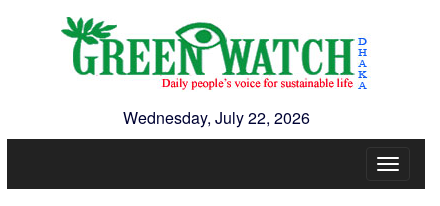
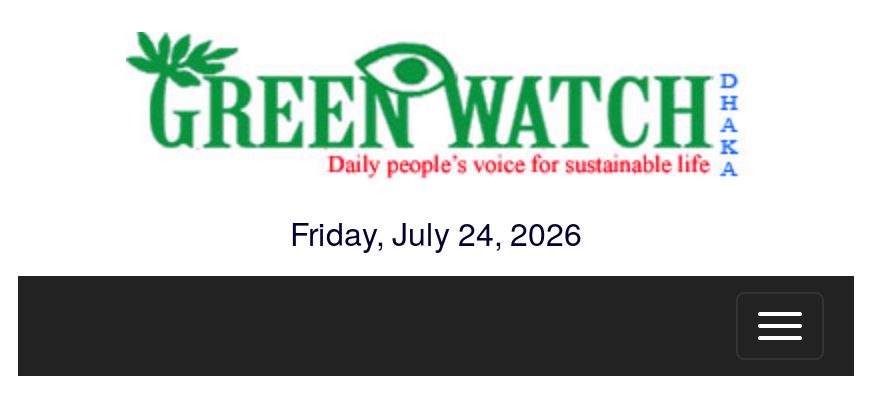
[122,106,309,129] Wednesday, July 22, 2026 -> [290,210,582,256] Friday, July 24, 2026

